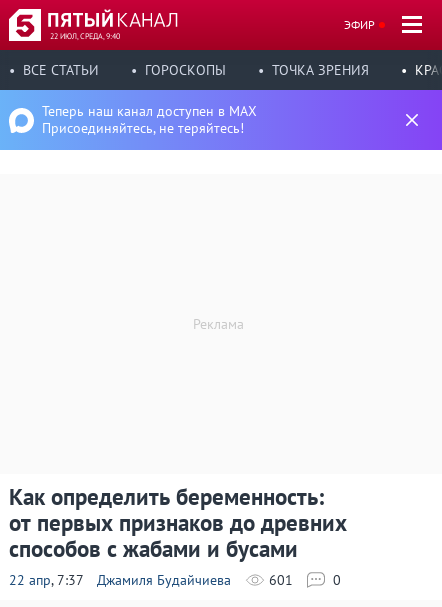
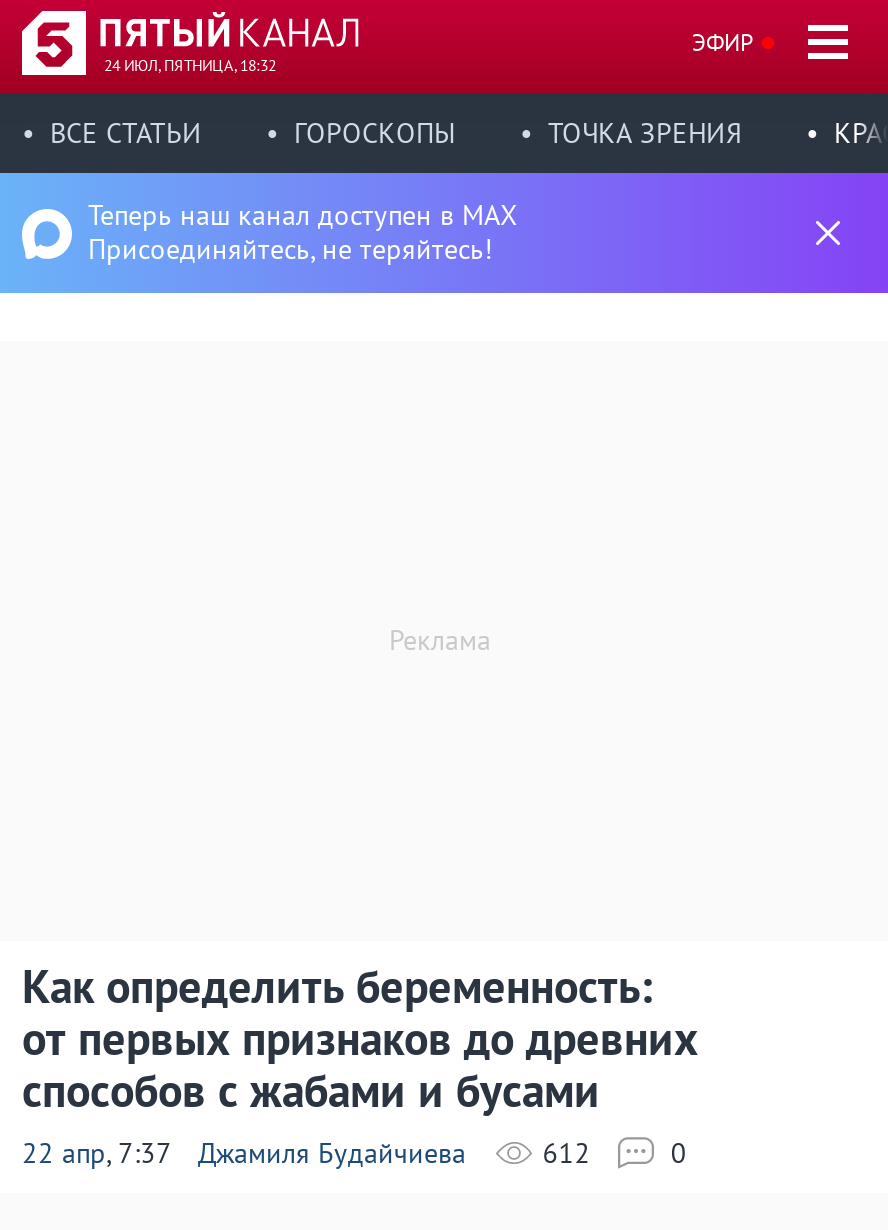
[50,31,120,41] 22 ИЮЛ, СРЕДА, 9:40 -> [104,55,276,75] 24 ИЮЛ, ПЯТНИЦА, 18:32
[269,571,293,589] 601 -> [542,1135,590,1171] 612

